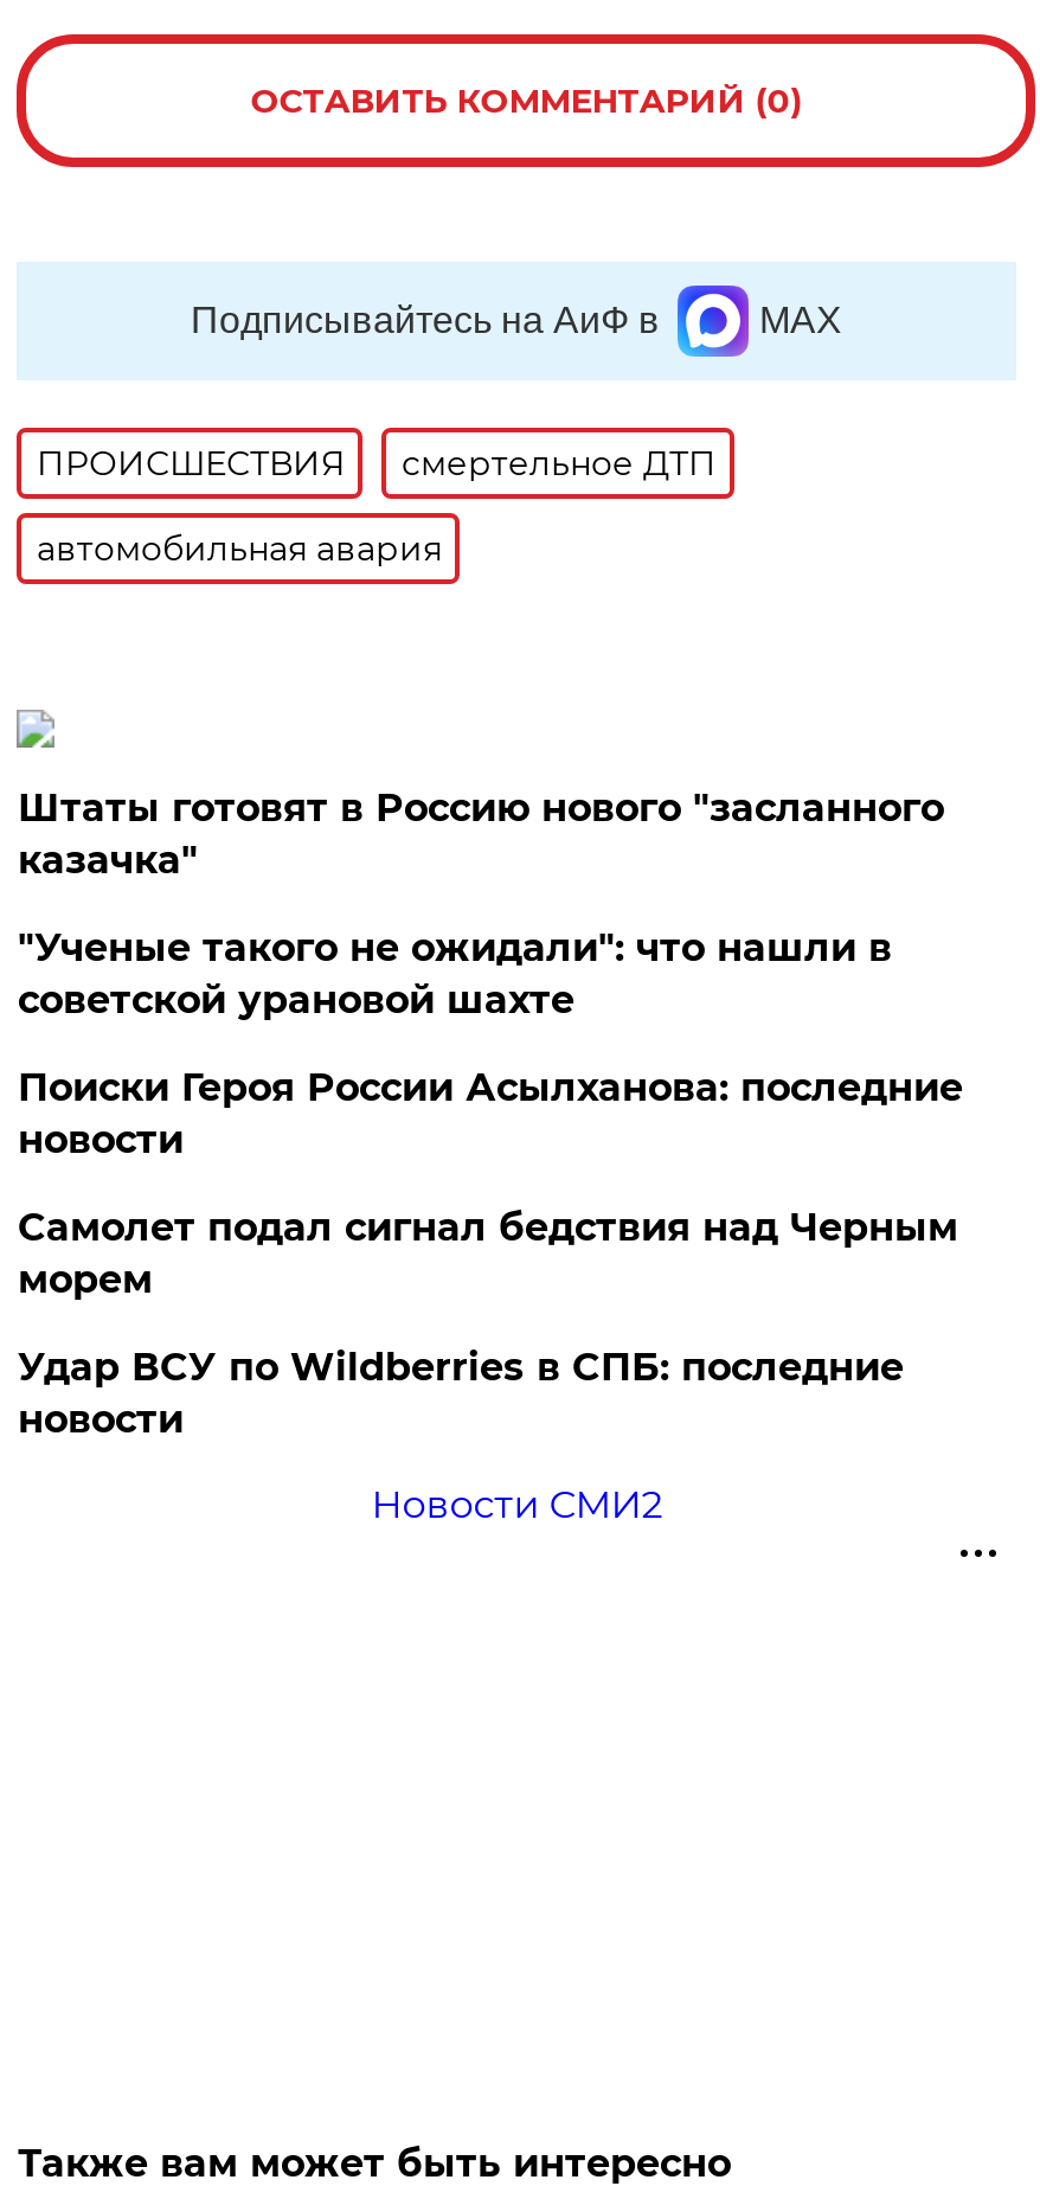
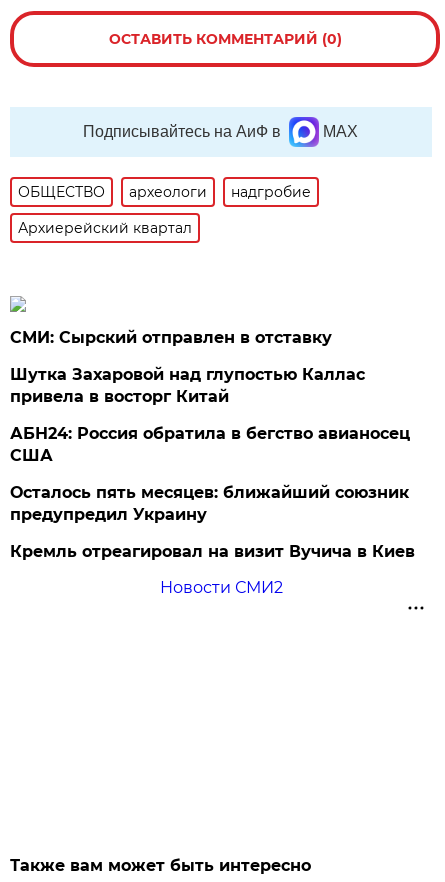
[36,442,716,485] ПРОИСШЕСТВИЯ | смертельное ДТП -> [18,183,311,201] ОБЩЕСТВО | археологи | надгробие
[36,527,442,570] автомобильная авария -> [18,219,192,237] Архиерейский квартал
[18,786,944,883] Штаты готовят в Россию нового "засланного | казачка" -> [10,328,332,347] СМИ: Сырский отправлен в отставку
[18,925,892,1022] "Ученые такого не ожидали": что нашли в | советской урановой шахте -> [10,365,365,406] Шутка Захаровой над глупостью Каллас | привела в восторг Китай
[18,1065,963,1162] Поиски Героя России Асылханова: последние | новости -> [10,424,410,465] АБН24: Россия обратила в бегство авианосец | США
[18,1205,958,1302] Самолет подал сигнал бедствия над Черным | морем -> [10,483,409,524] Осталось пять месяцев: ближайший союзник | предупредил Украину
[18,1345,904,1442] Удар ВСУ по Wildberries в СПБ: последние | новости -> [10,542,415,561] Кремль отреагировал на визит Вучича в Киев

